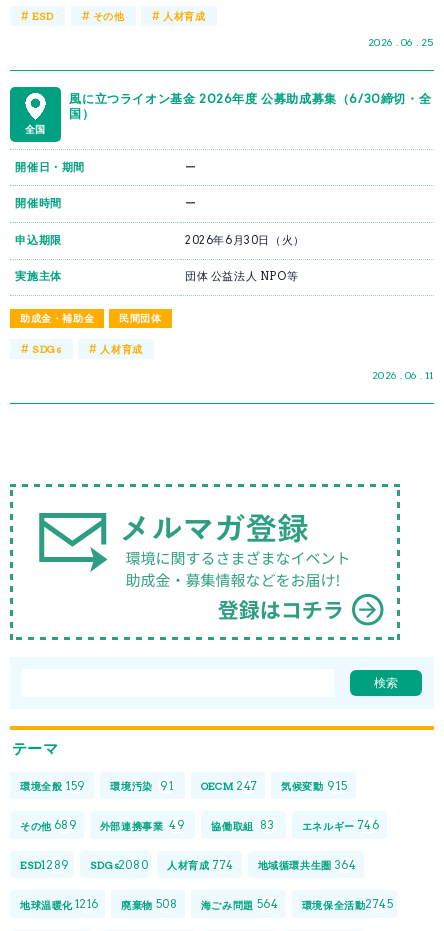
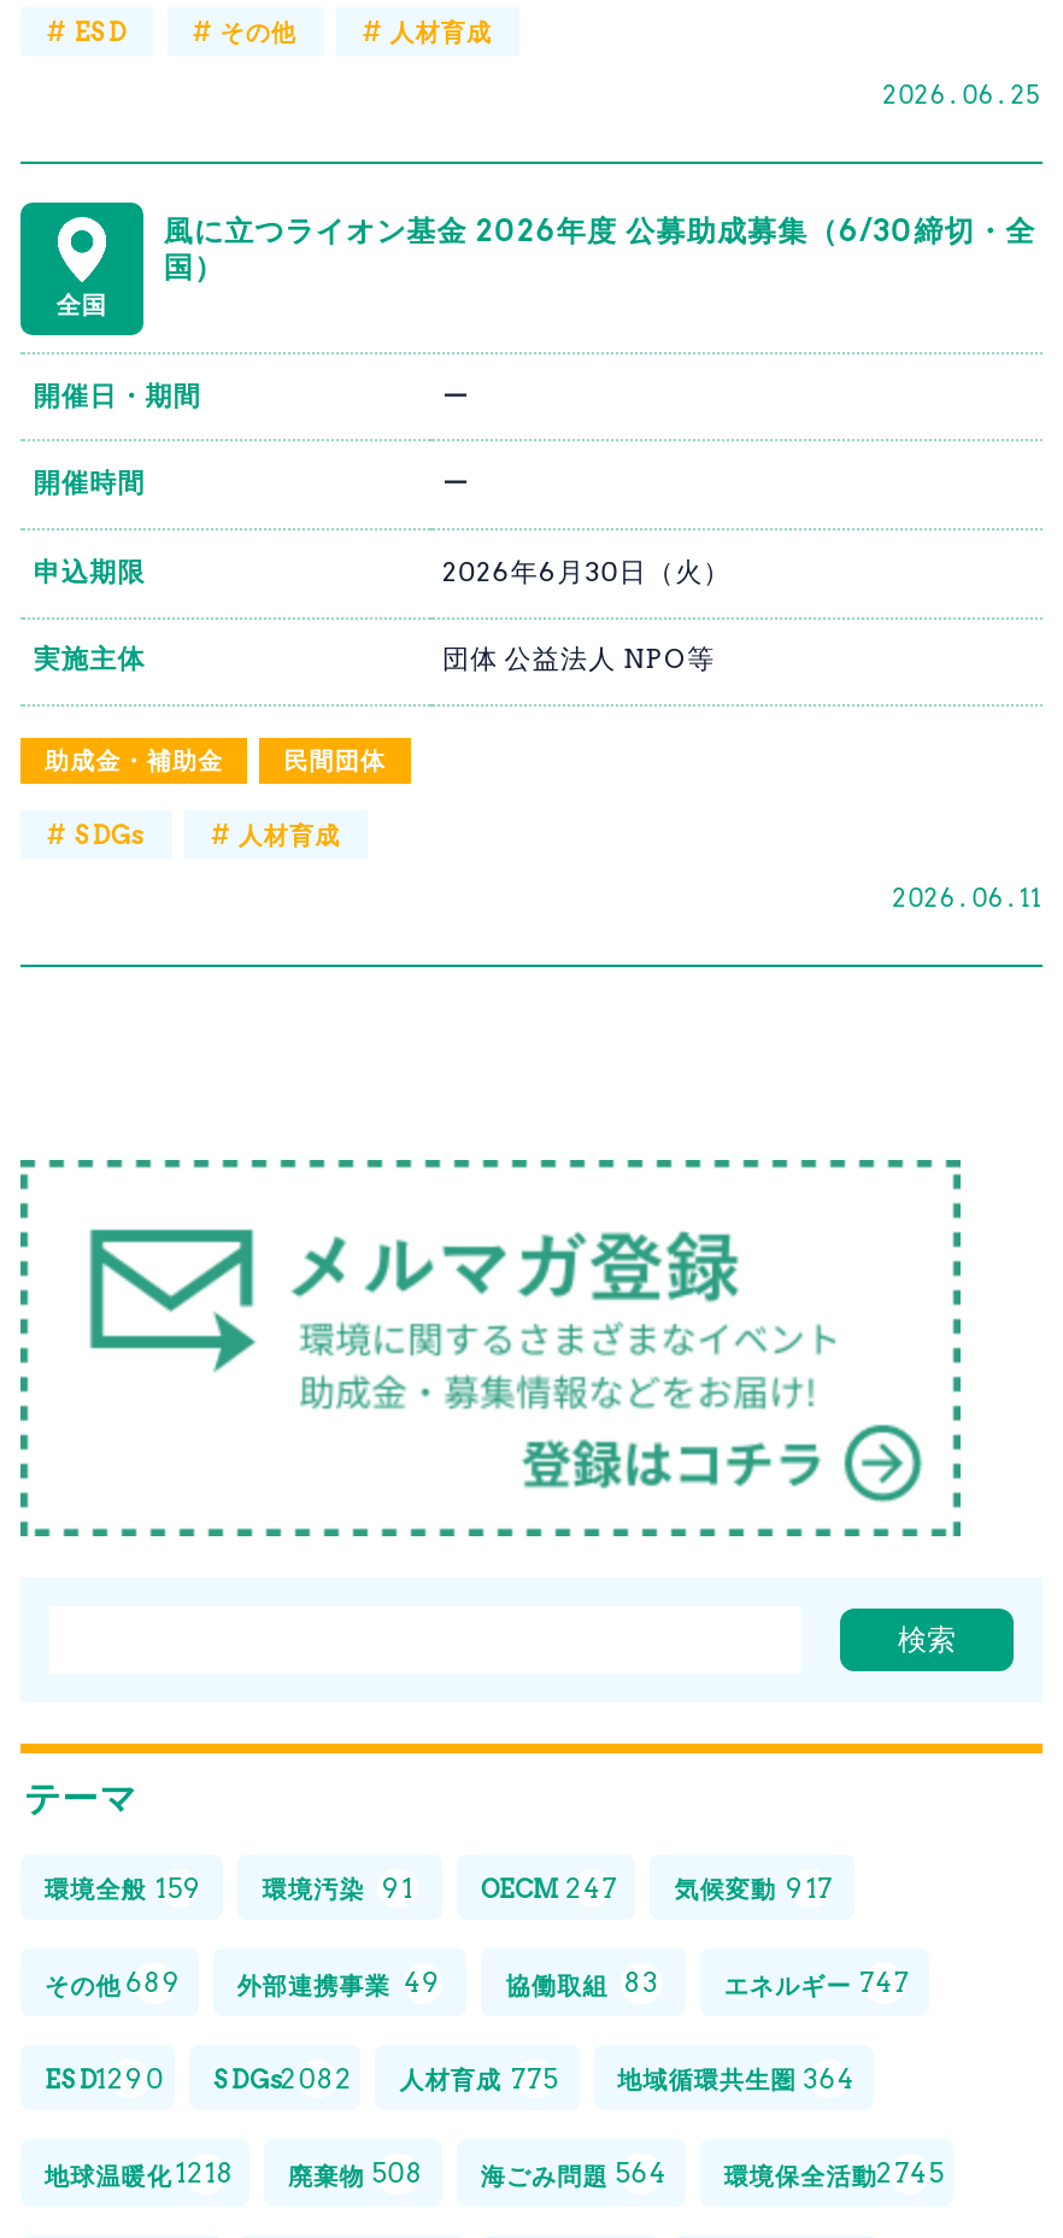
[20,779,347,793] 環境全般 159 環境汚染 91 OECM 247 気候変動 915 -> [45,1871,834,1904] 環境全般 159 環境汚染 91 OECM 247 気候変動 917
[20,818,379,832] その他 689 外部連携事業 49 協働取組 83 エネルギー 746 -> [45,1966,910,2000] その他 689 外部連携事業 49 協働取組 83 エネルギー 747
[20,858,70,872] ESD1289 -> [45,2061,165,2095] ESD1290
[90,858,148,872] SDGs2080 -> [213,2061,354,2095] SDGs2082
[167,858,234,872] 人材育成 774 -> [399,2061,559,2095] 人材育成 775
[20,897,393,911] 地球温暖化 1216 廃棄物 508 海ごみ問題 564 環境保全活動2745 -> [45,2156,945,2190] 地球温暖化 1218 廃棄物 508 海ごみ問題 564 環境保全活動2745

